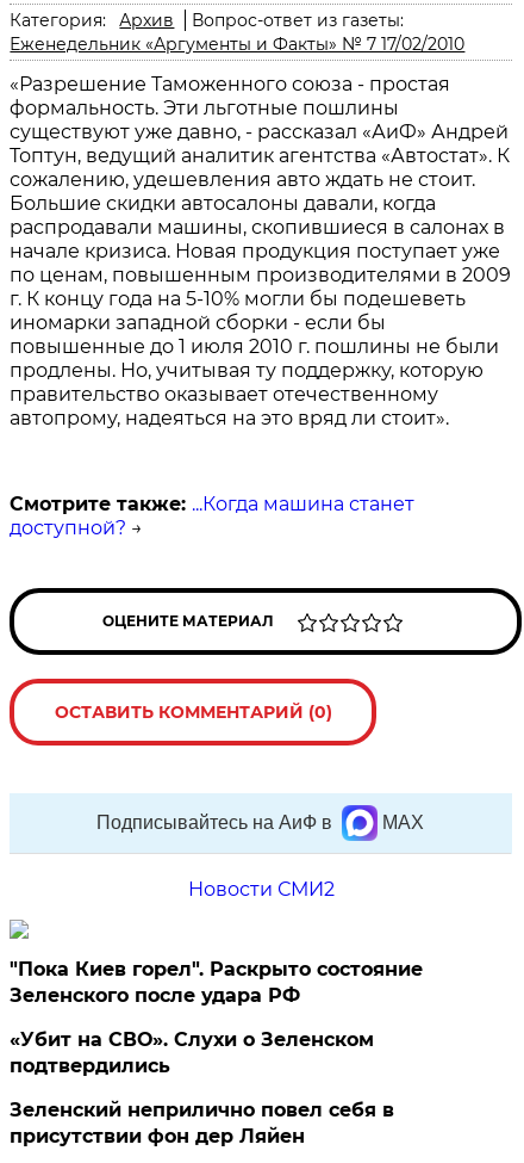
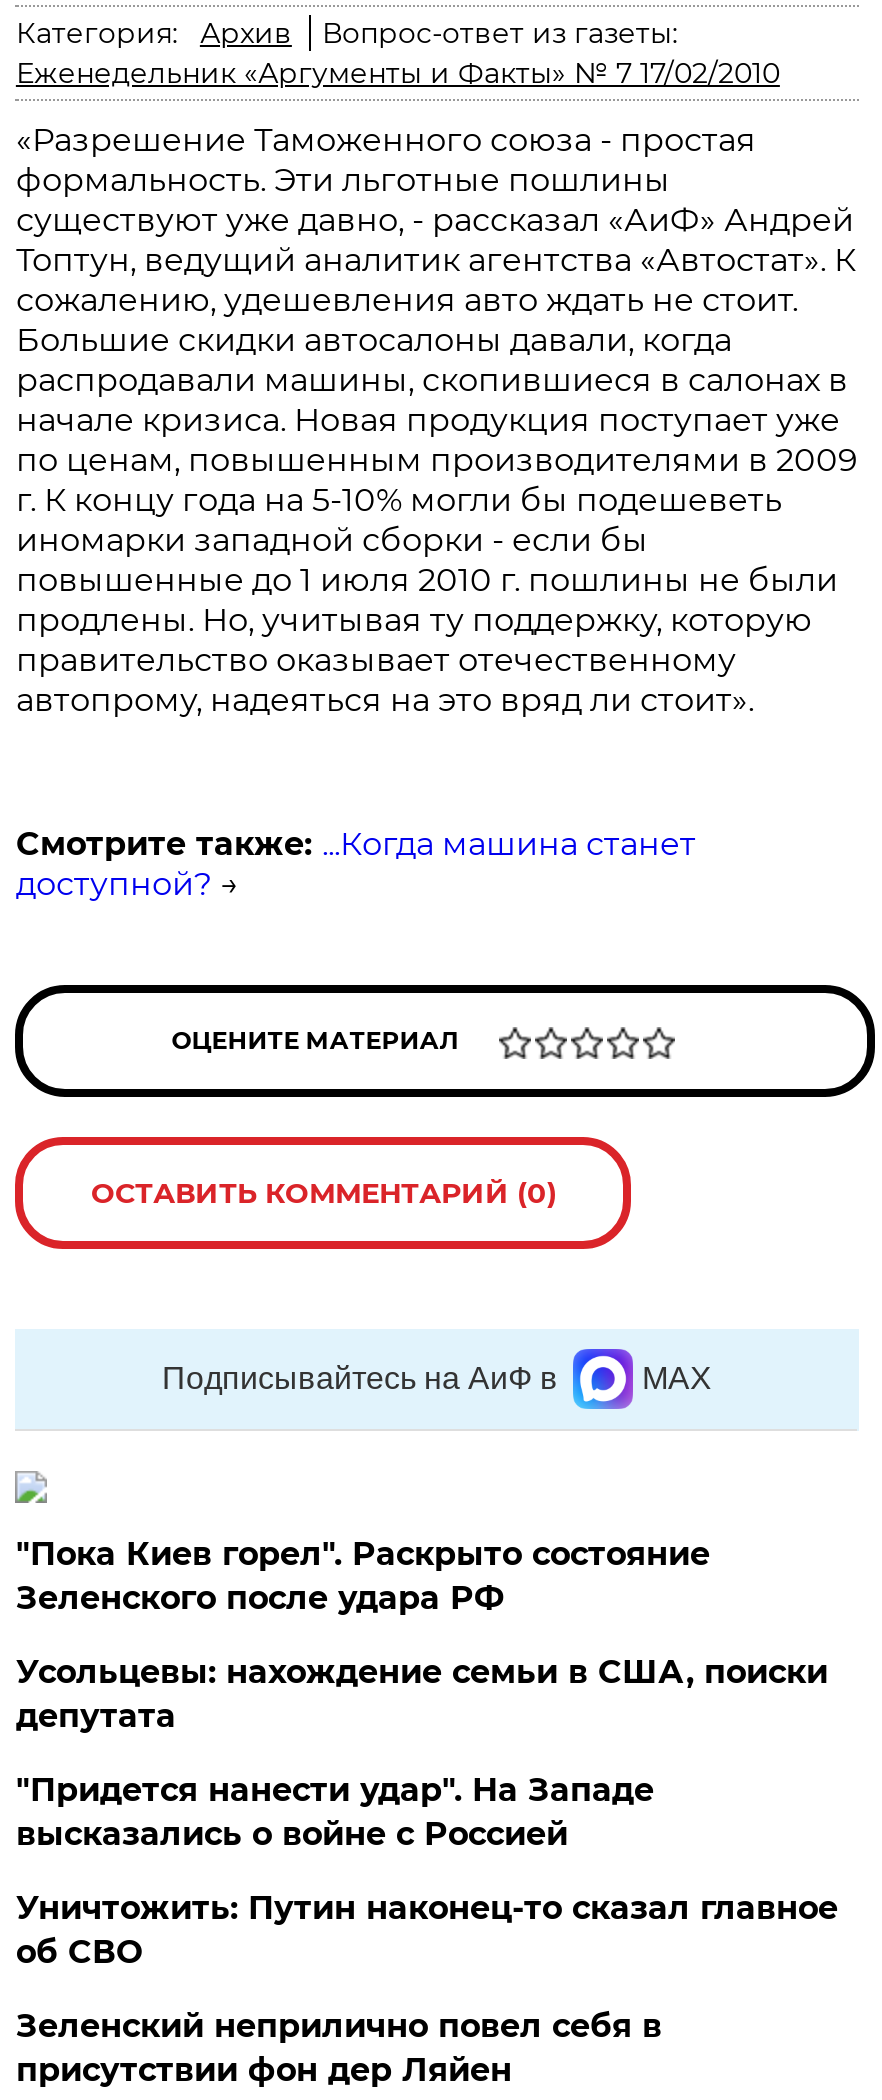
[188,878,334,901] Новости СМИ2 -> none
moved [10,958,423,1007] -> [16,1535,710,1617]: "Пока Киев горел". Раскрыто состояние | Зеленского после удара РФ
[10,1028,374,1077] «Убит на СВО». Слухи о Зеленском | подтвердились -> [16,1653,838,1971] Усольцевы: нахождение семьи в США, поиски | депутата | "Придется нанести удар". На Западе | высказались о войне с Россией | Уничтожить: Путин наконец-то сказал главное | об СВО

